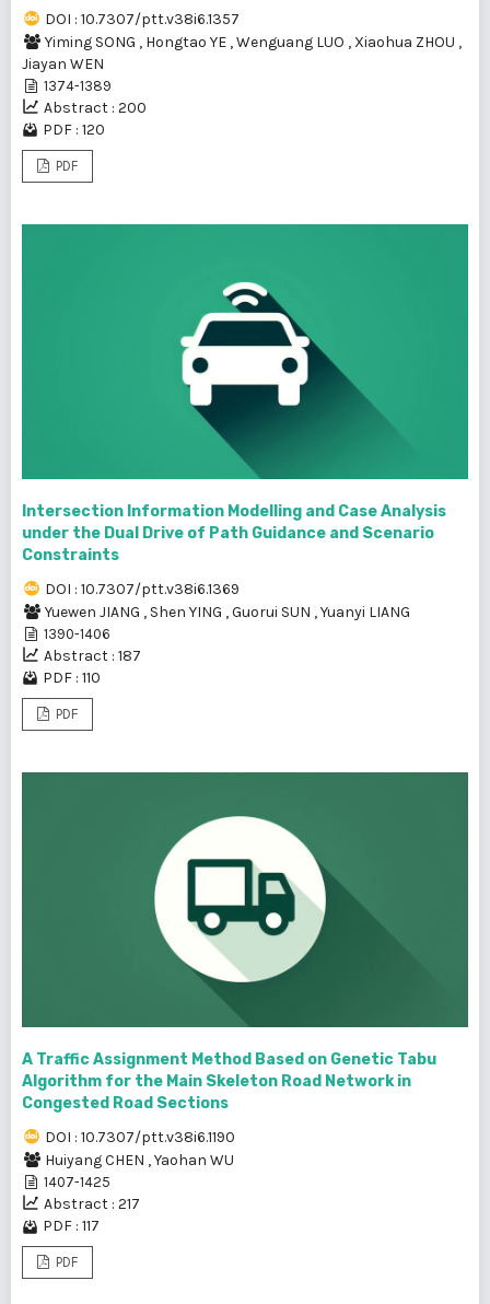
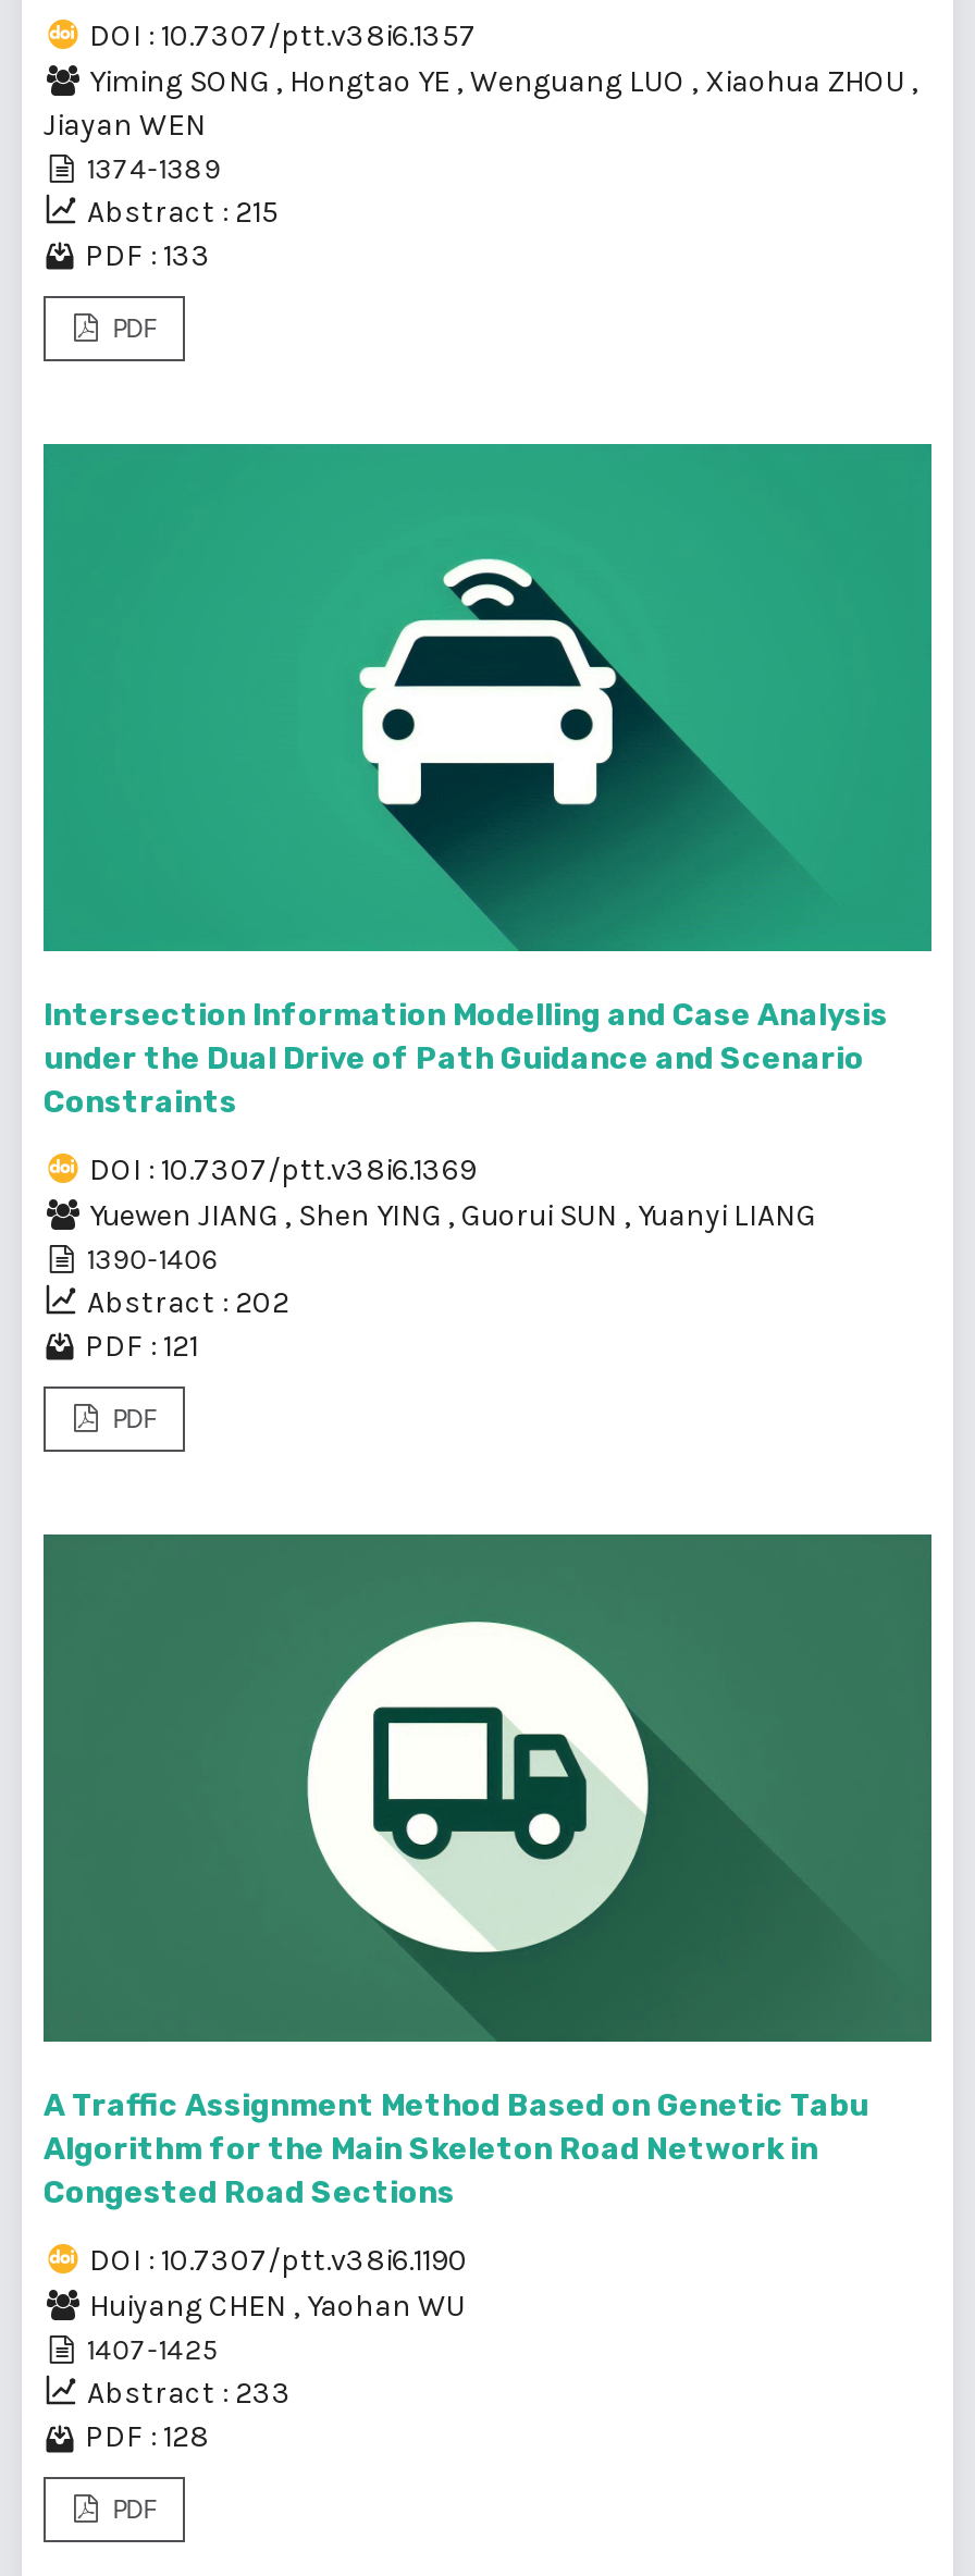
[44,98,147,117] Abstract : 200 -> [87,193,279,230] Abstract : 215
[43,120,105,139] PDF : 120 -> [85,237,211,274] PDF : 133
[44,646,141,665] Abstract : 187 -> [87,1284,289,1321] Abstract : 202
[43,668,101,687] PDF : 110 -> [85,1328,198,1365] PDF : 121
[44,1195,140,1213] Abstract : 217 -> [87,2375,292,2412] Abstract : 233
[43,1217,100,1235] PDF : 117 -> [85,2418,209,2455] PDF : 128

